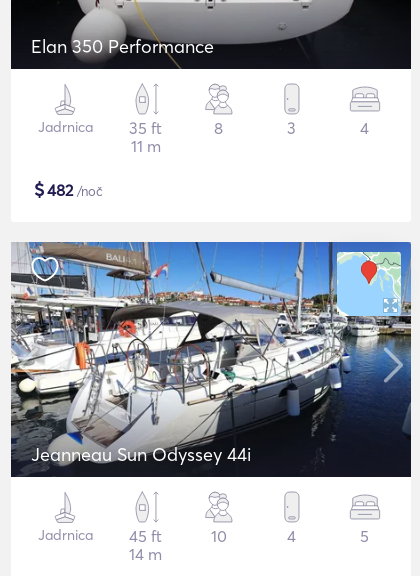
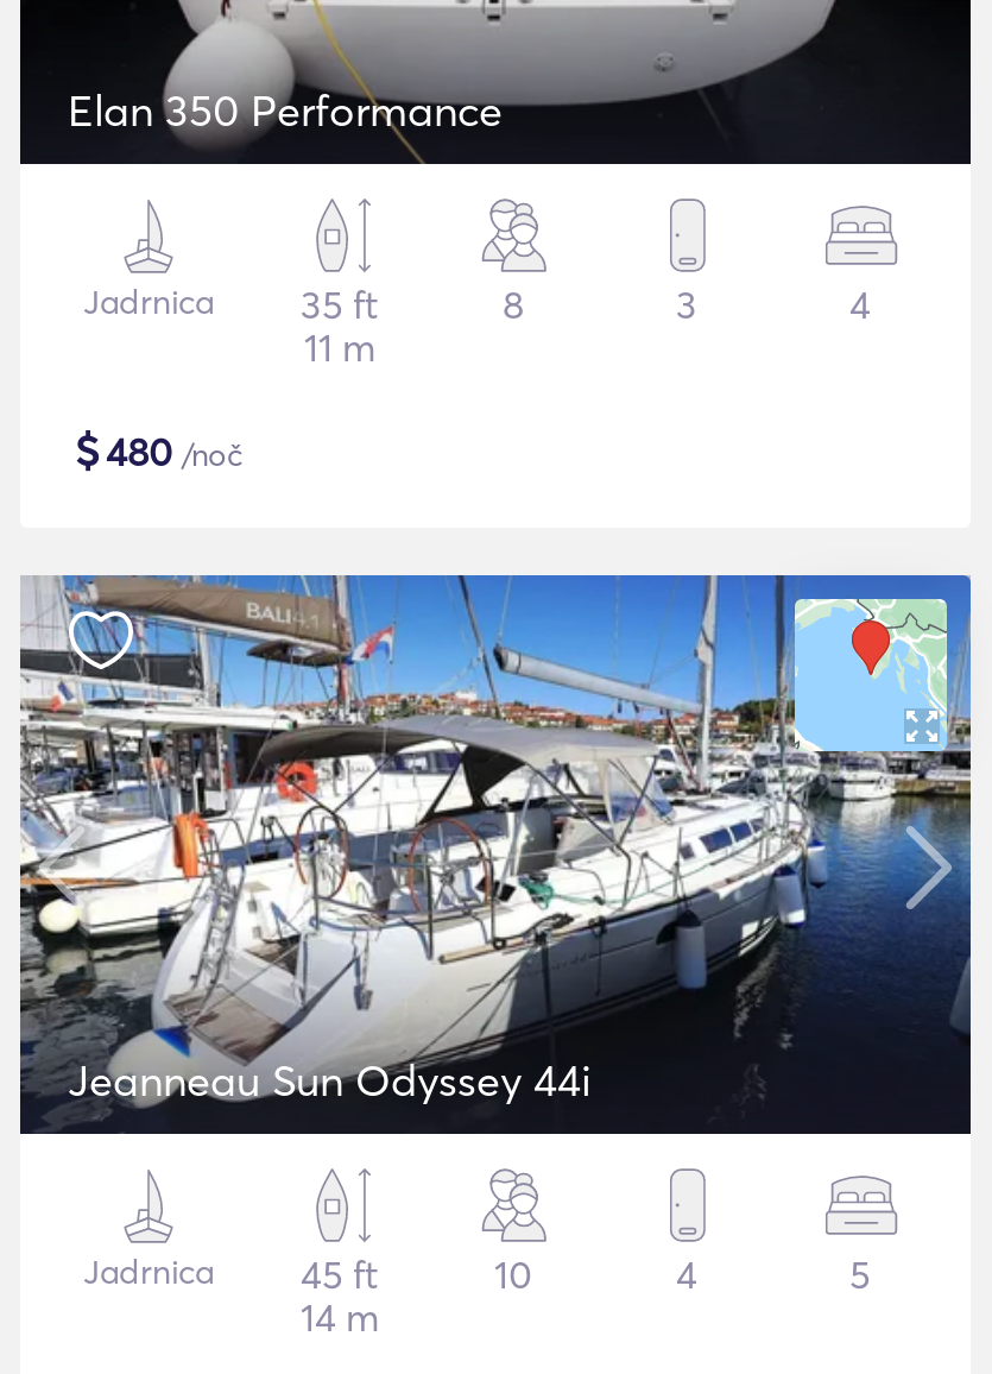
[34,178,103,201] $482 /noč -> [75,423,244,478] $480 /noč

